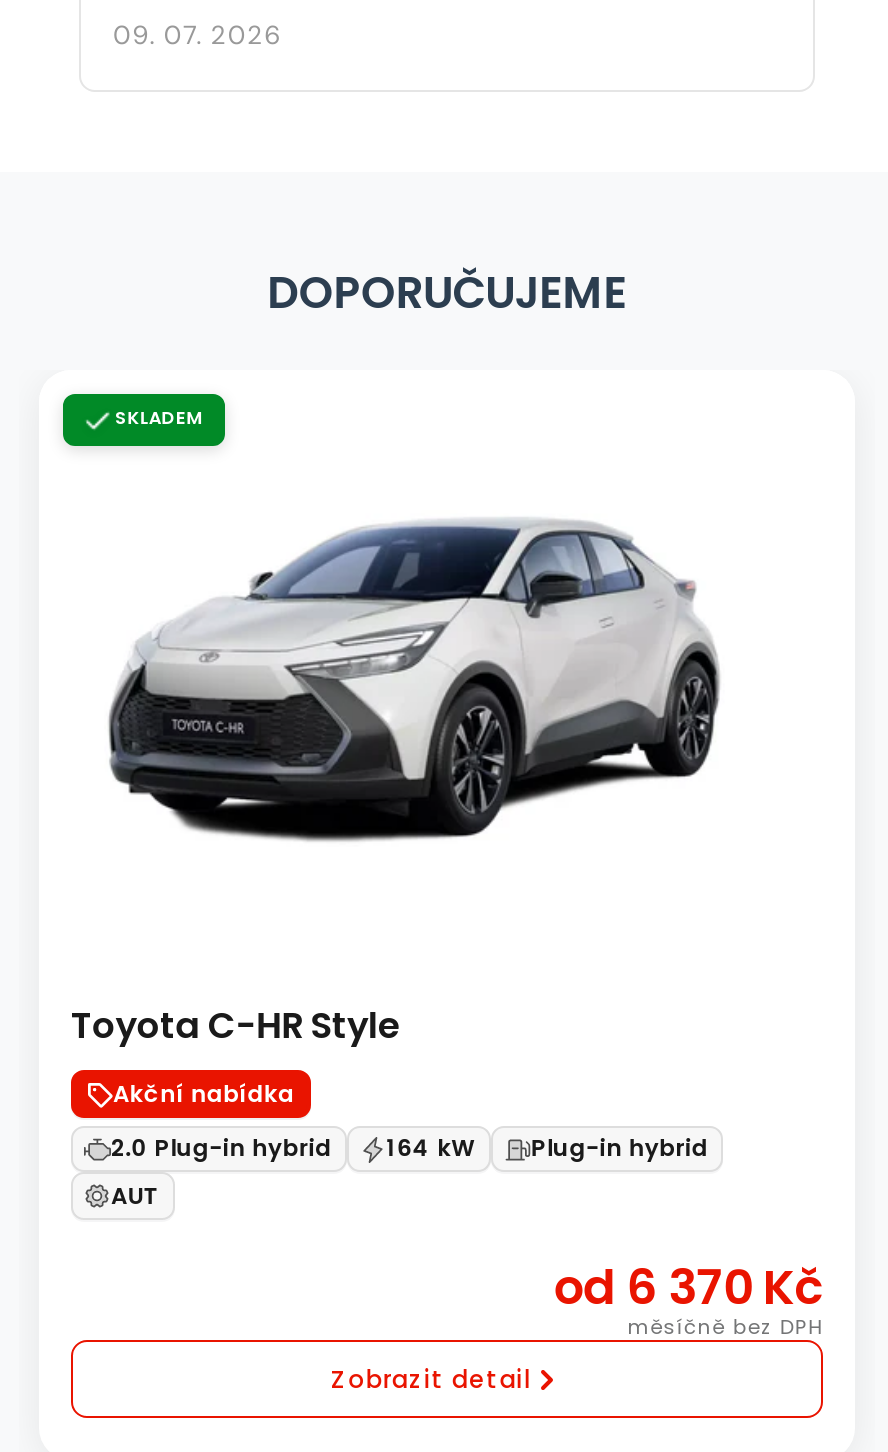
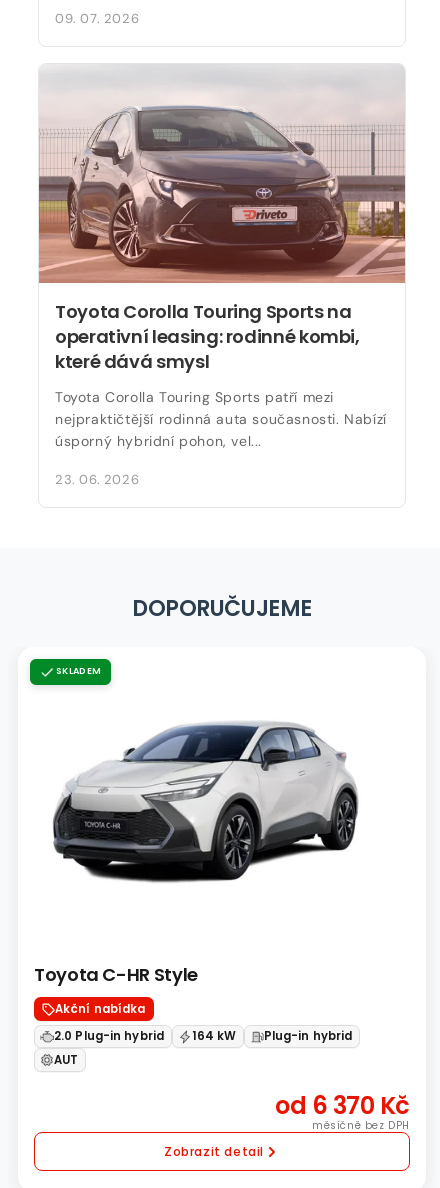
none -> [38,64,406,488] [image] | Toyota Corolla Touring Sports na | operativní leasing: rodinné kombi, | které dává smysl | Toyota Corolla Touring Sports patří mezi | nejpraktičtější rodinná auta současnosti. Nabízí | úsporný hybridní pohon, vel... | 23. 06. 2026

